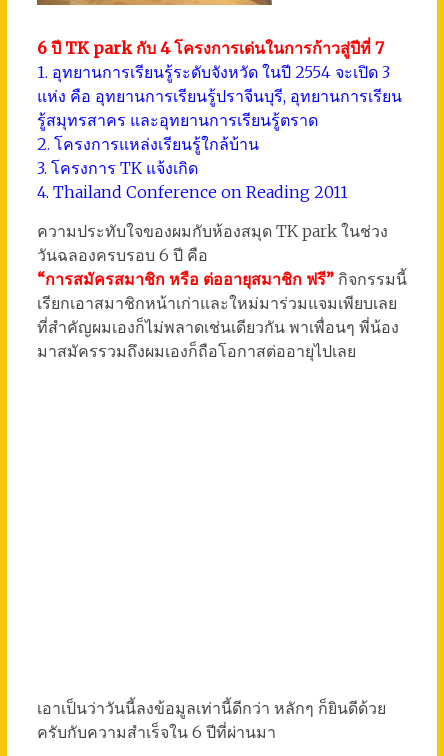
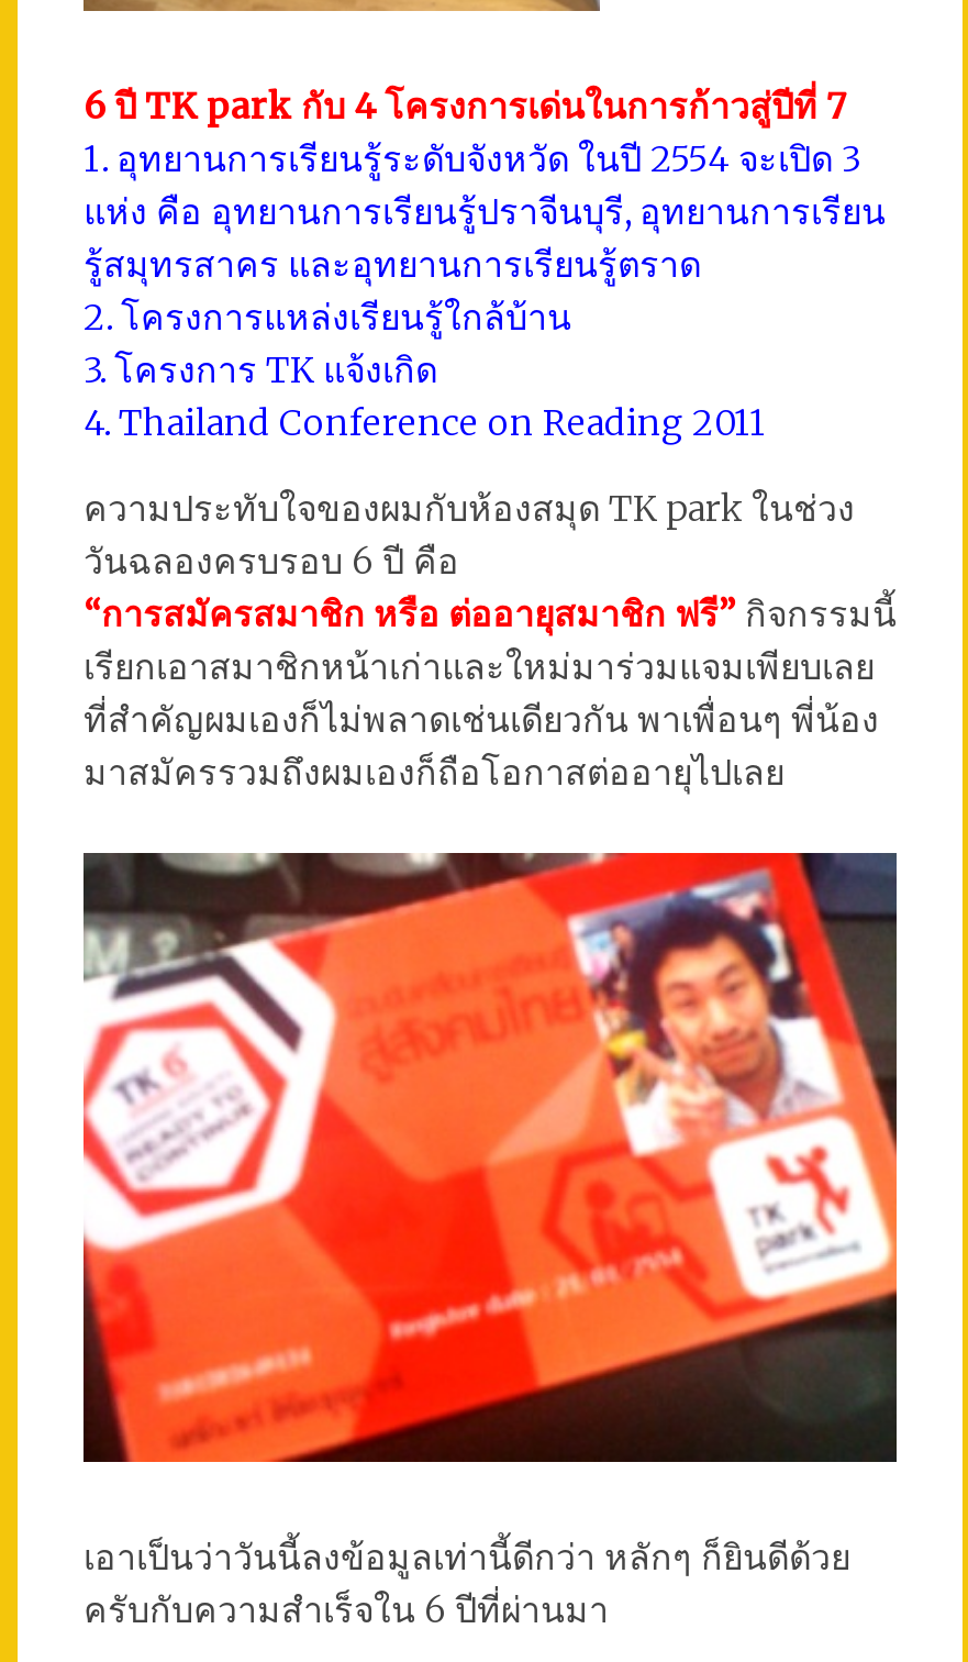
none -> [81,851,899,1464] [image]

